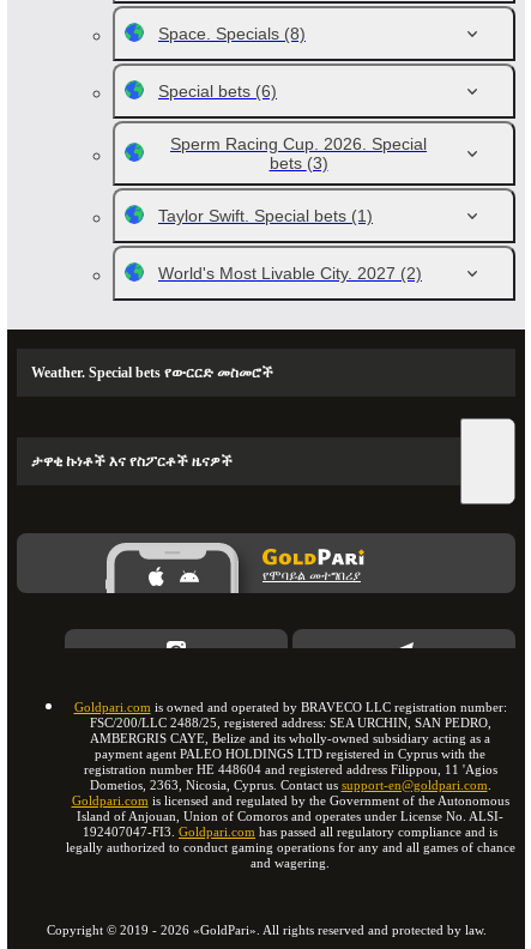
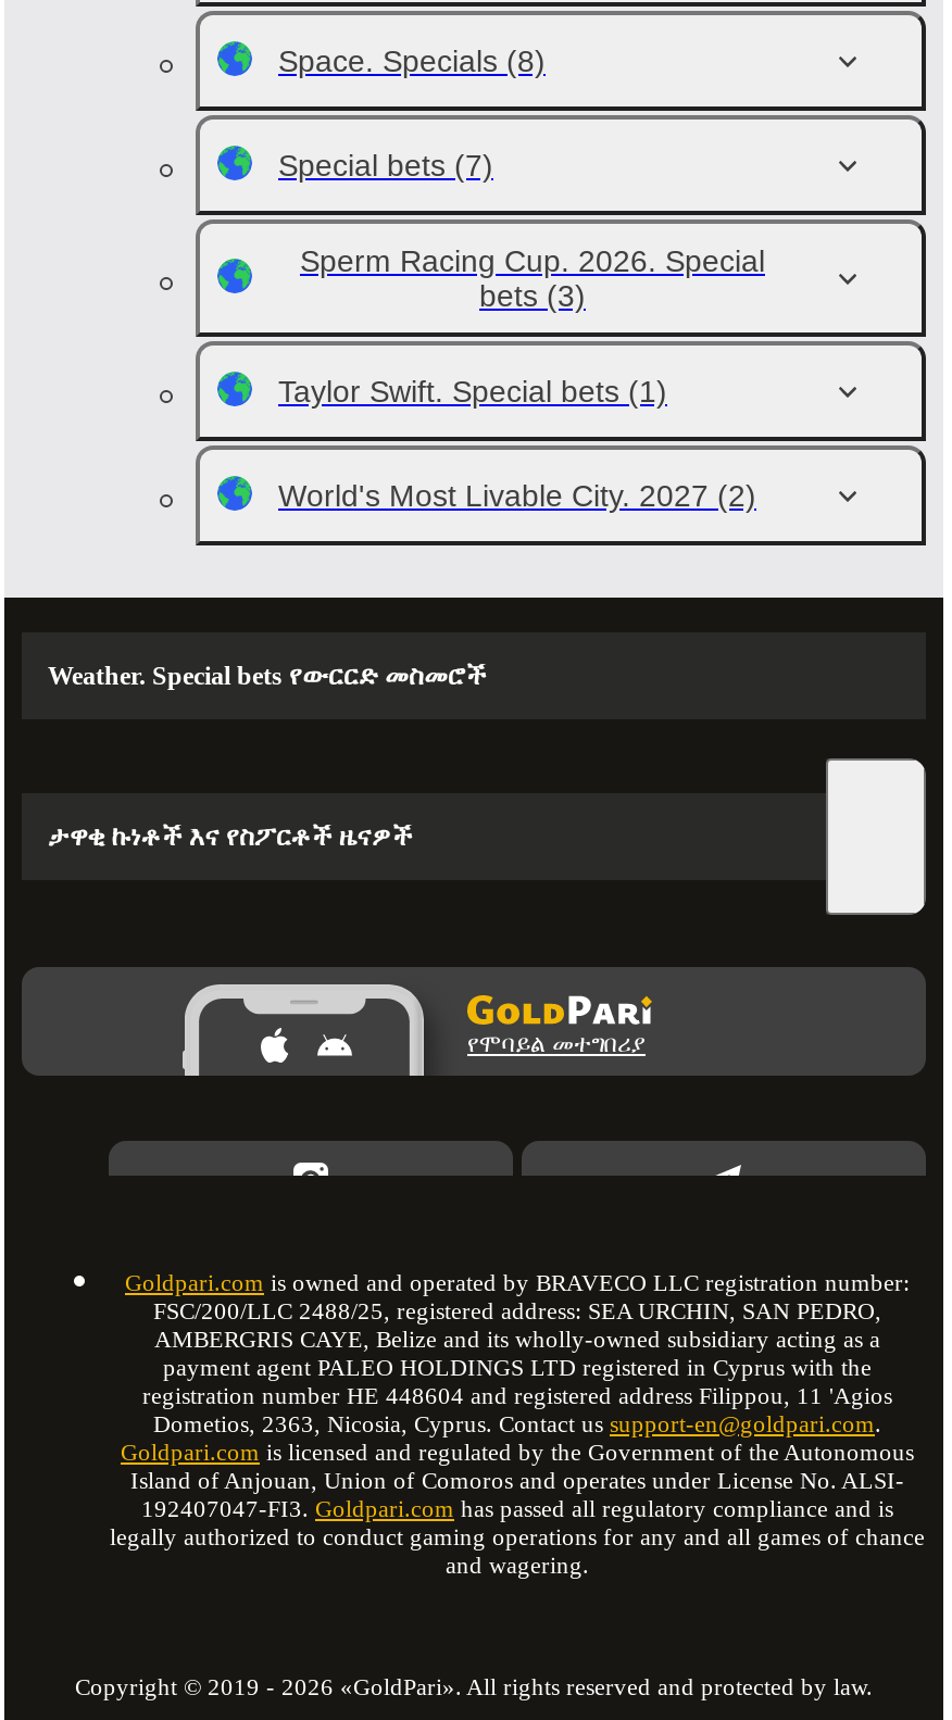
[158,81,277,101] Special bets (6) -> [278,148,493,183] Special bets (7)

